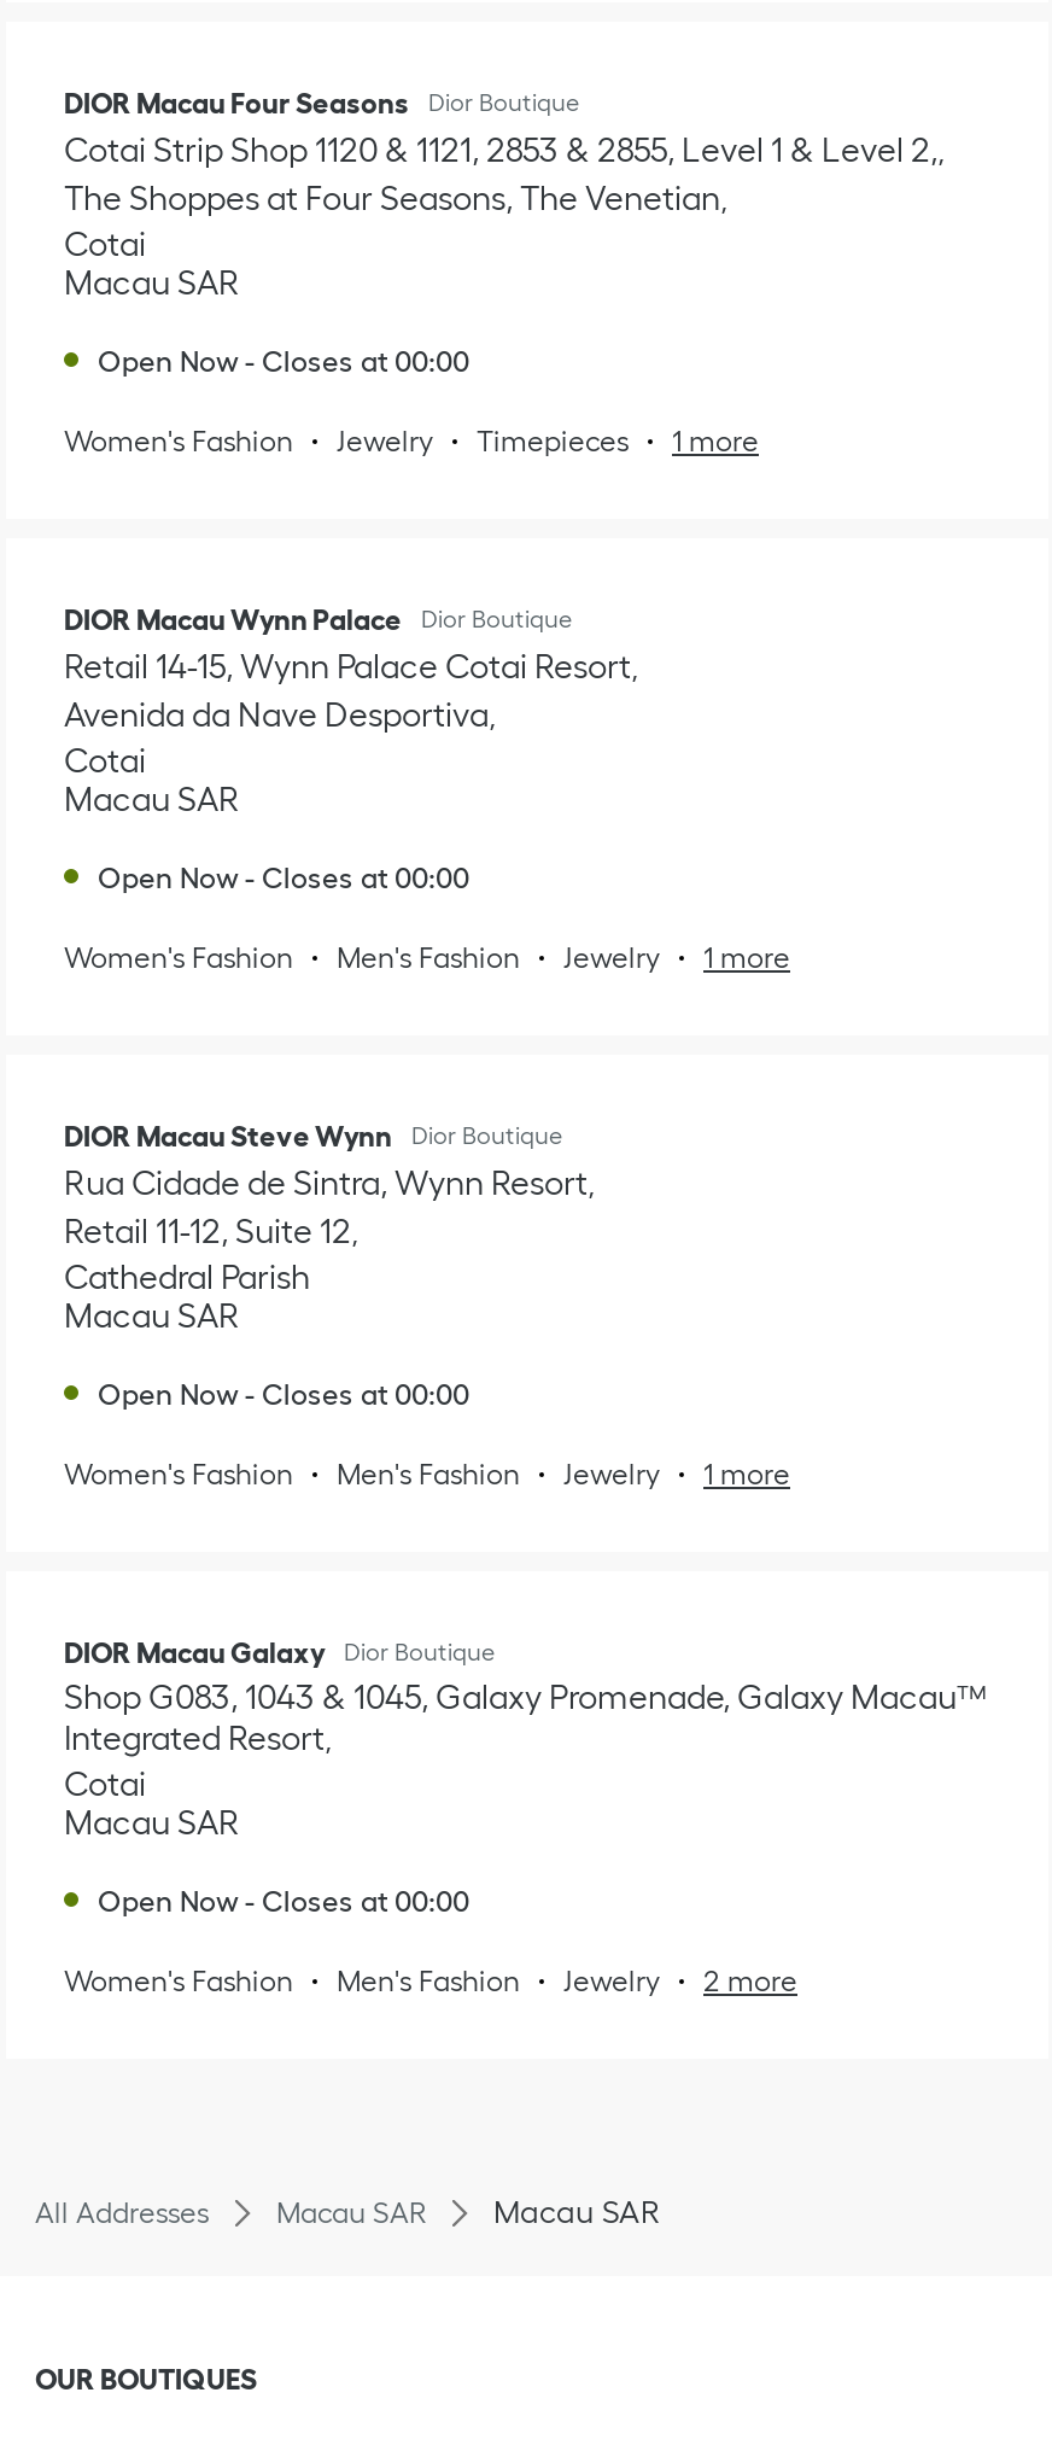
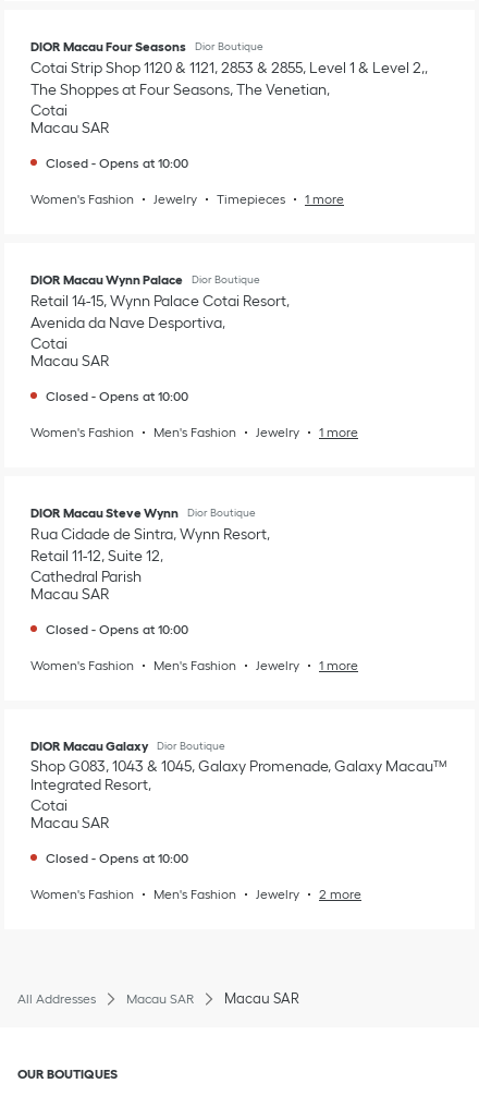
[98,345,469,377] Open Now - Closes at 00:00 -> [46,156,188,170] Closed - Opens at 10:00
[98,862,469,893] Open Now - Closes at 00:00 -> [46,389,188,403] Closed - Opens at 10:00
[98,1378,469,1410] Open Now - Closes at 00:00 -> [46,622,188,636] Closed - Opens at 10:00
[98,1885,469,1916] Open Now - Closes at 00:00 -> [46,851,188,865] Closed - Opens at 10:00

